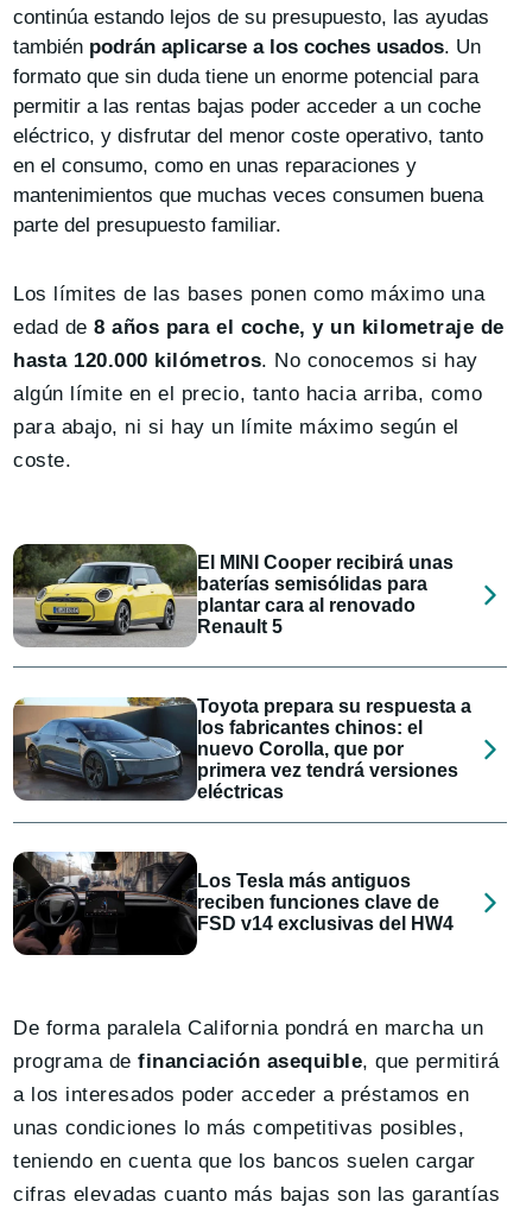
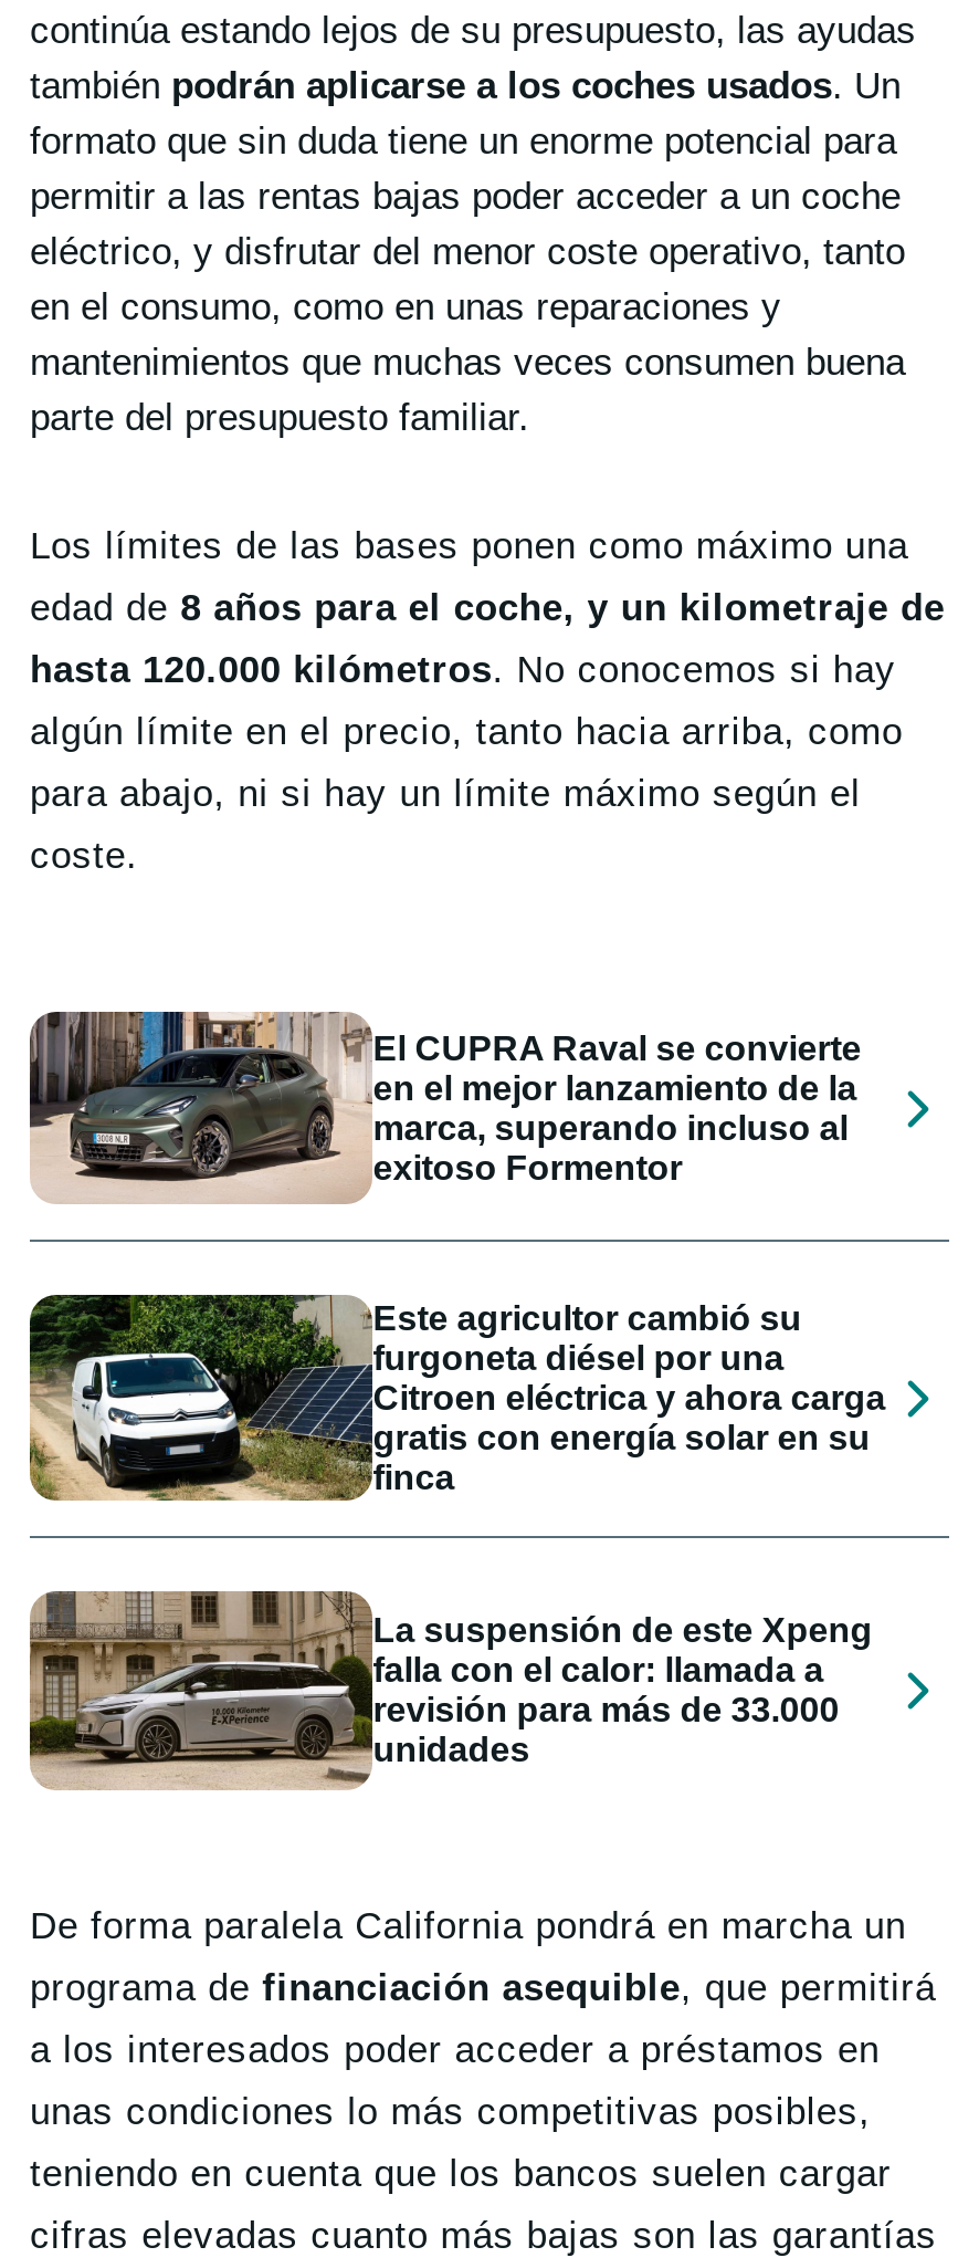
[13,543,454,647] [image] | El MINI Cooper recibirá unas | baterías semisólidas para | plantar cara al renovado | Renault 5 -> [30,1011,861,1203] [image] | El CUPRA Raval se convierte | en el mejor lanzamiento de la | marca, superando incluso al | exitoso Formentor
[12,696,472,802] [image] | Toyota prepara su respuesta a | los fabricantes chinos: el | nuevo Corolla, que por | primera vez tendrá versiones | eléctricas -> [28,1294,886,1504] [image] | Este agricultor cambió su | furgoneta diésel por una | Citroen eléctrica y ahora carga | gratis con energía solar en su | finca
[12,851,454,956] [image] | Los Tesla más antiguos | reciben funciones clave de | FSD v14 exclusivas del HW4 -> [28,1590,872,1791] [image] | La suspensión de este Xpeng | falla con el calor: llamada a | revisión para más de 33.000 | unidades

